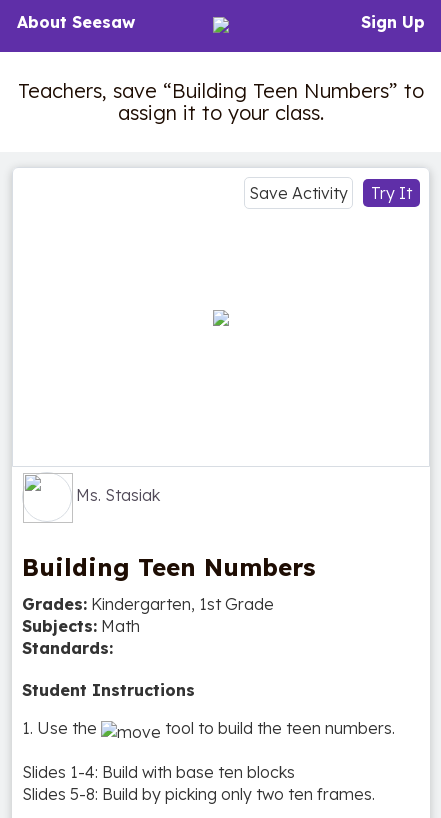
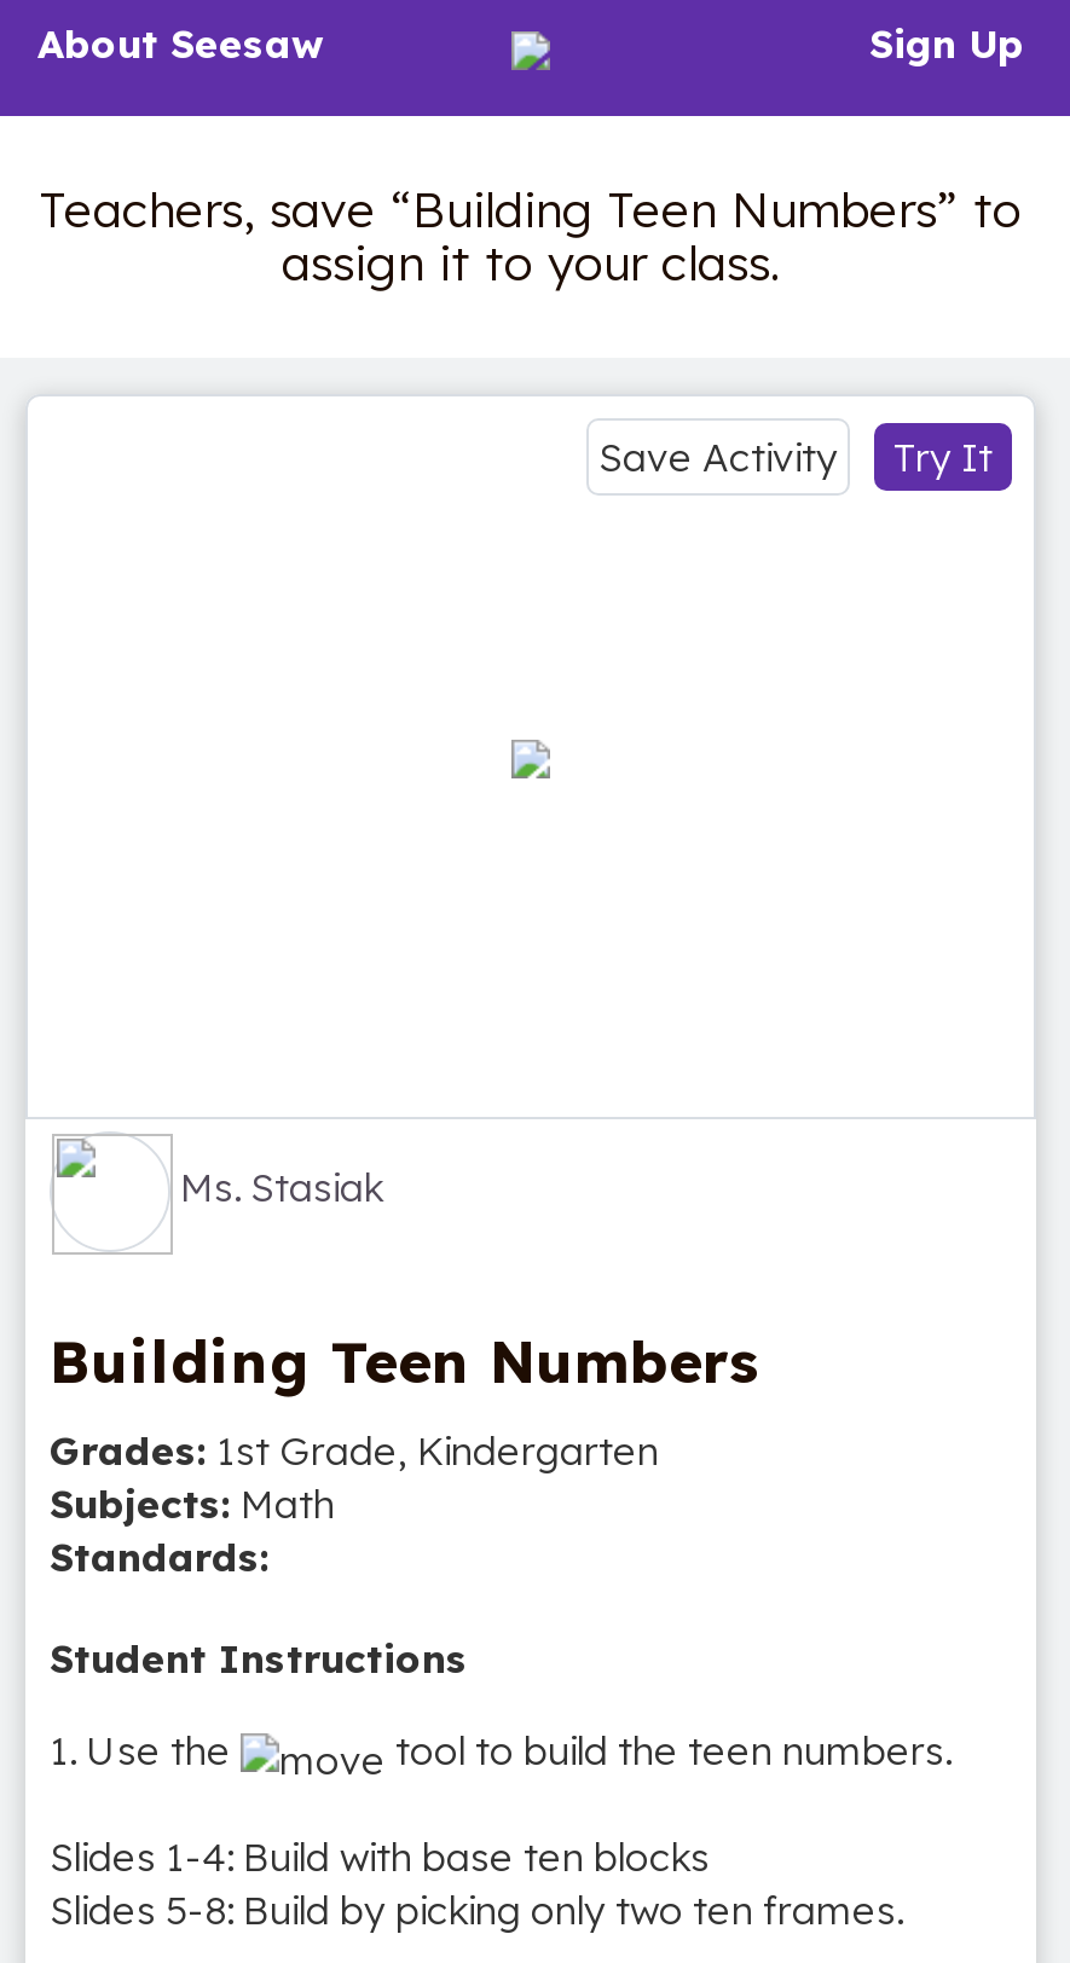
[22,594,274,614] Grades: Kindergarten, 1st Grade -> [50,1426,659,1475] Grades: 1st Grade, Kindergarten

